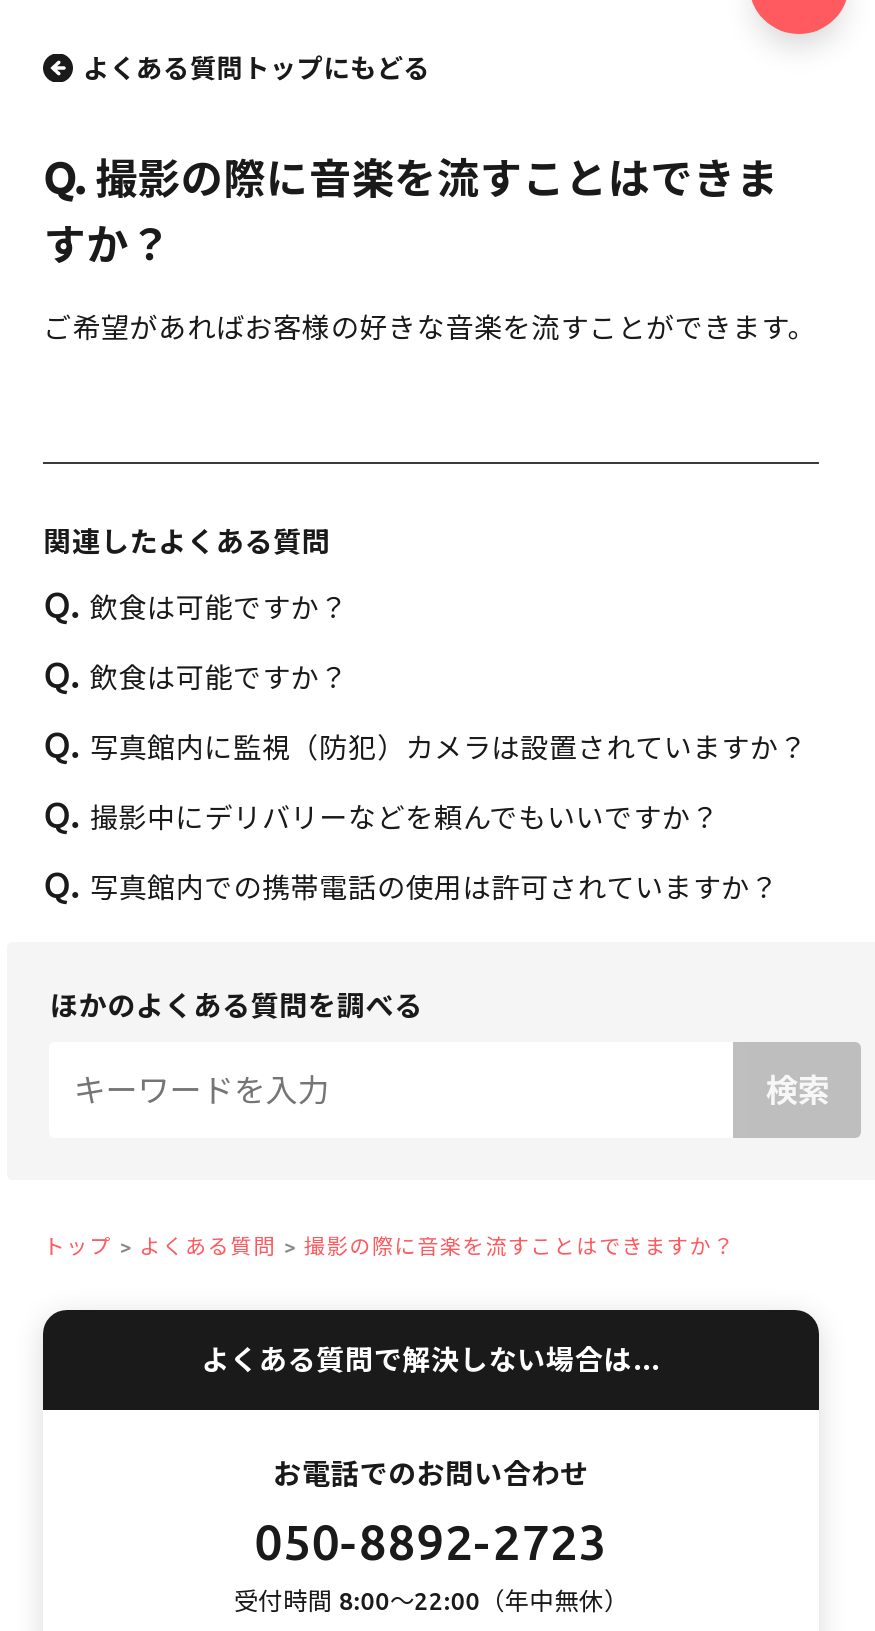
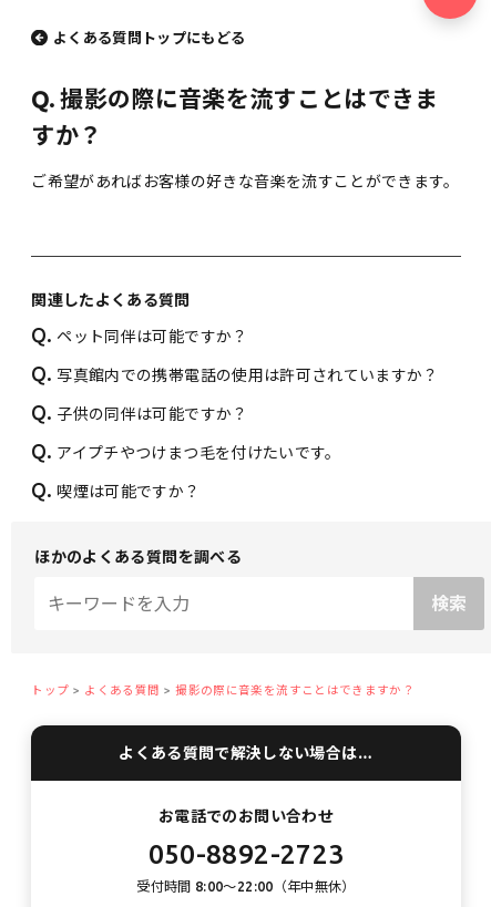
[44,586,807,834] Q. 飲食は可能ですか？ | Q. 飲食は可能ですか？ | Q. 写真館内に監視（防犯）カメラは設置されていますか？ | Q. 撮影中にデリバリーなどを頼んでもいいですか？ -> [31,324,248,346] Q. ペット同伴は可能ですか？
moved [44,866,779,904] -> [31,363,439,384]: Q. 写真館内での携帯電話の使用は許可されていますか？
none -> [31,402,341,501] Q. 子供の同伴は可能ですか？ | Q. アイプチやつけまつ毛を付けたいです。 | Q. 喫煙は可能ですか？

